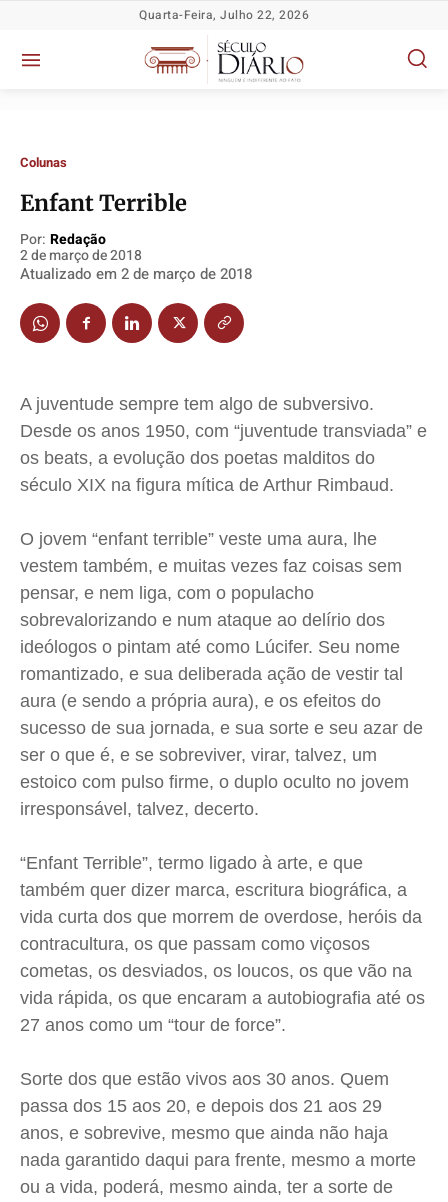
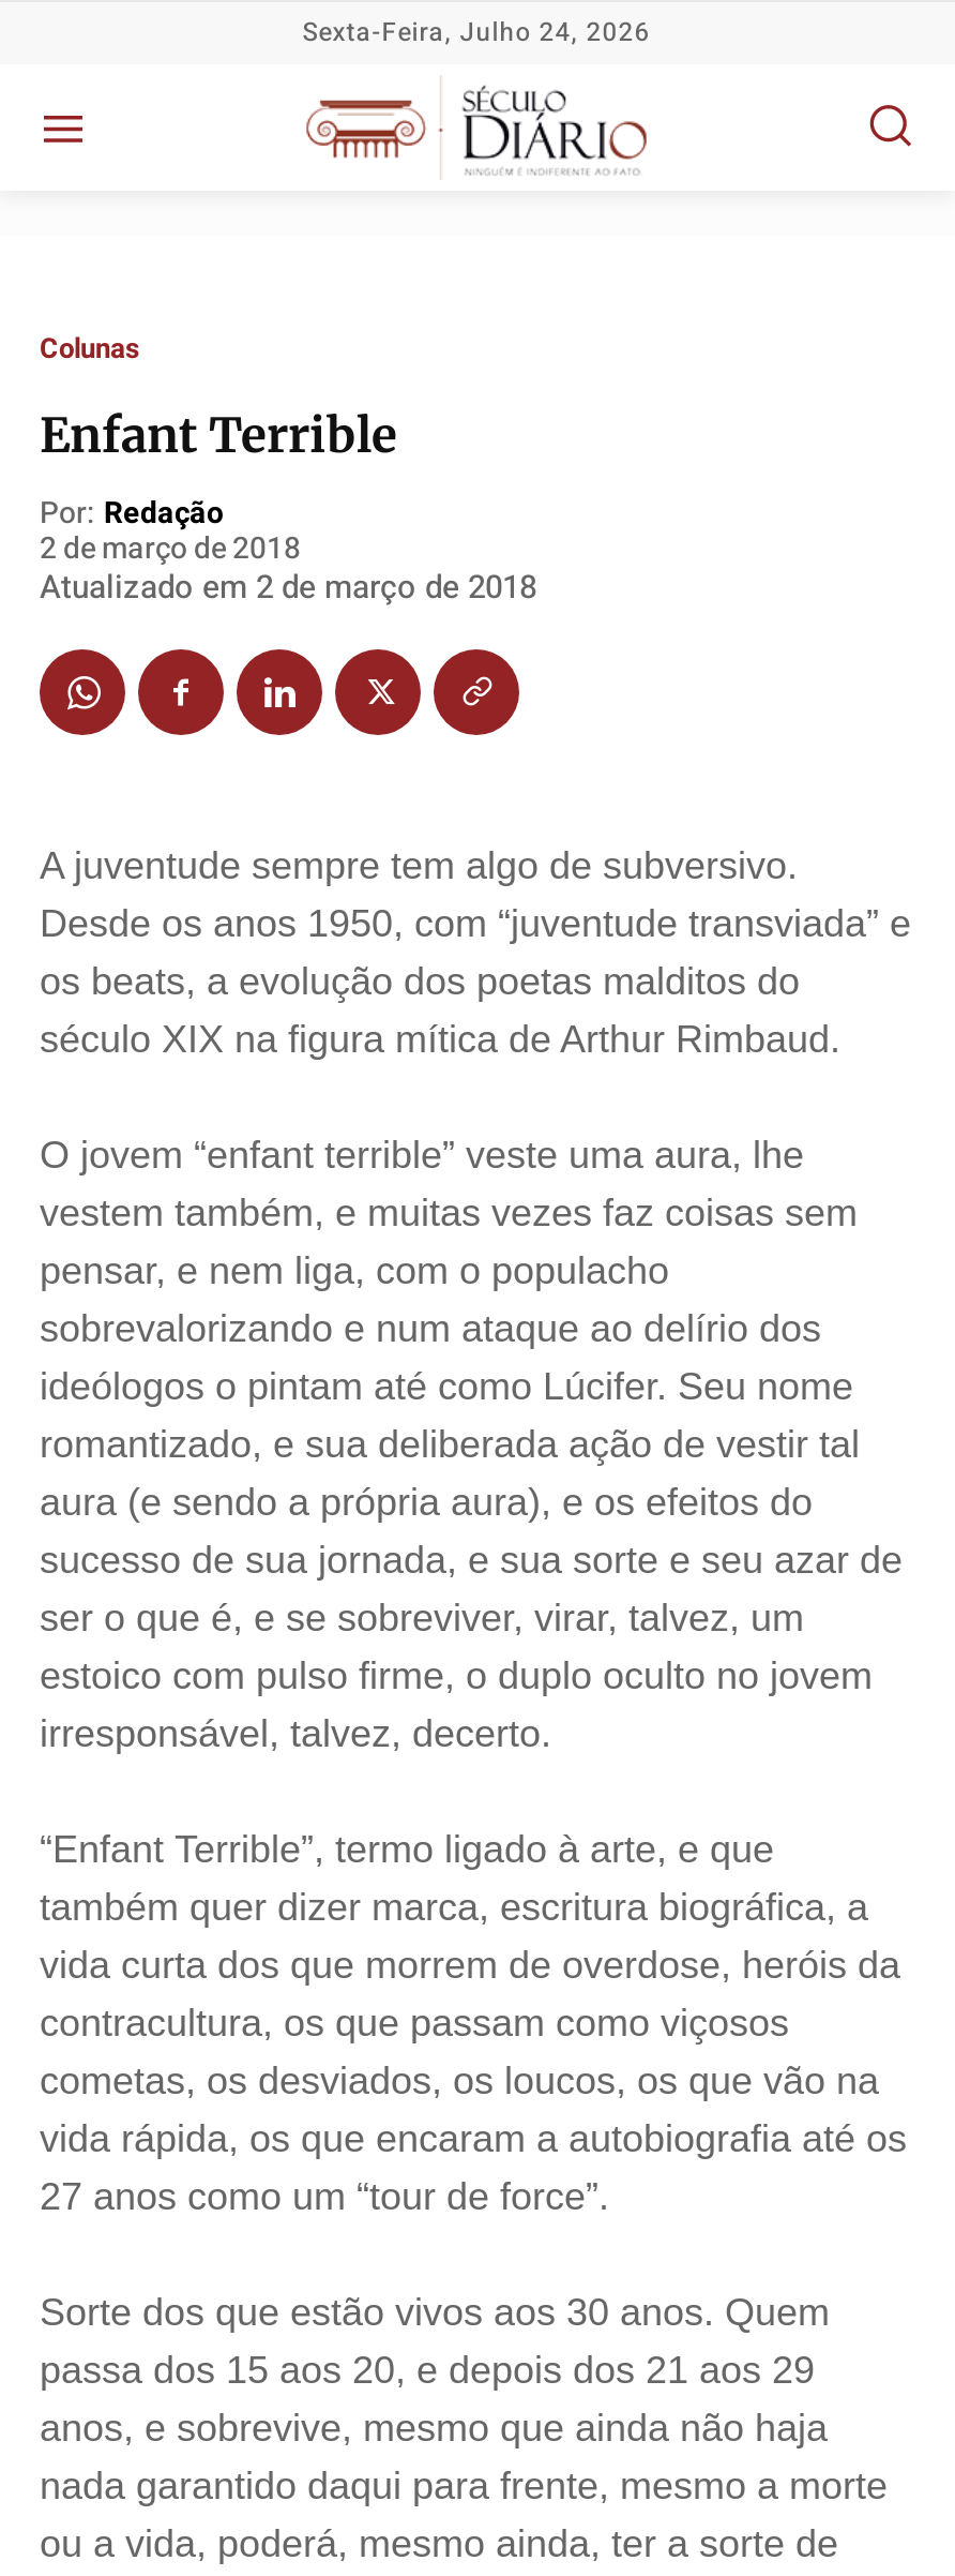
[139,6,309,24] Quarta-Feira, Julho 22, 2026 -> [303,13,650,51] Sexta-Feira, Julho 24, 2026

